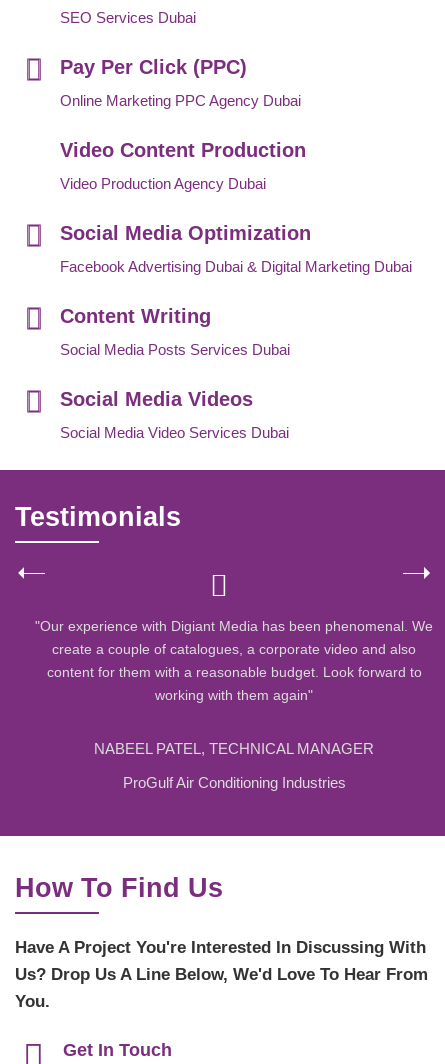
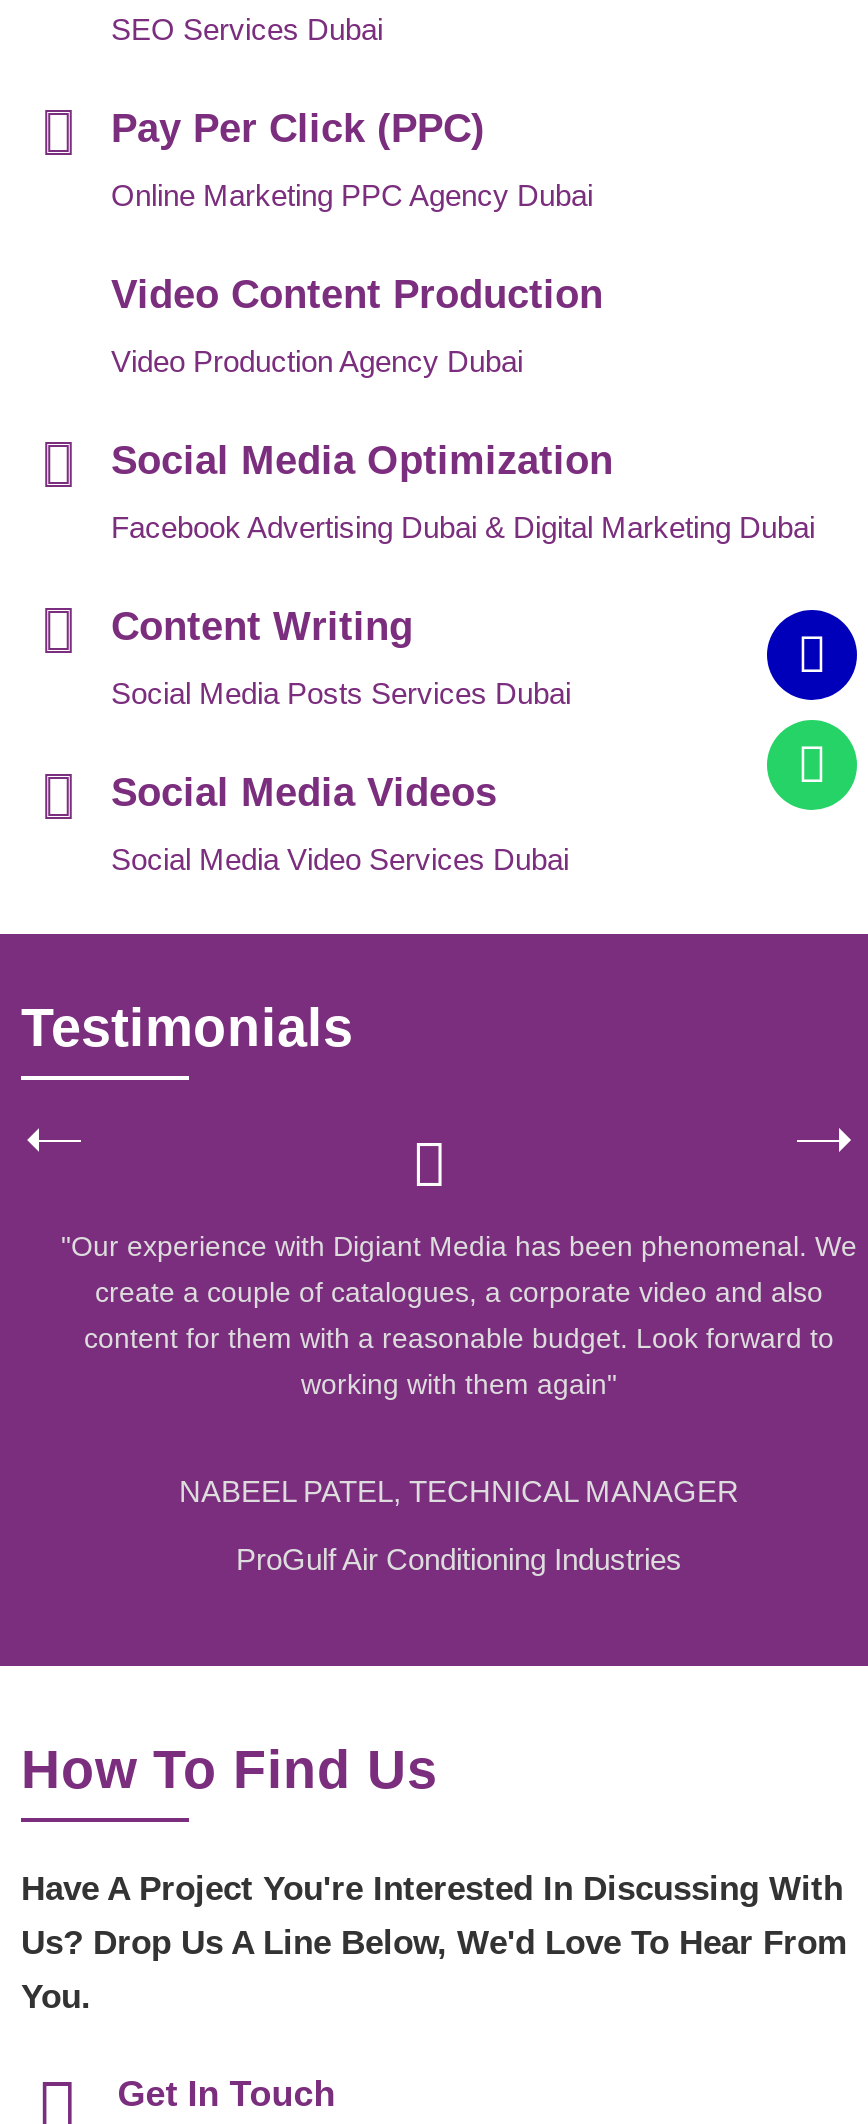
none -> [765,608,859,702] [image]
none -> [765,718,859,812] [image]

